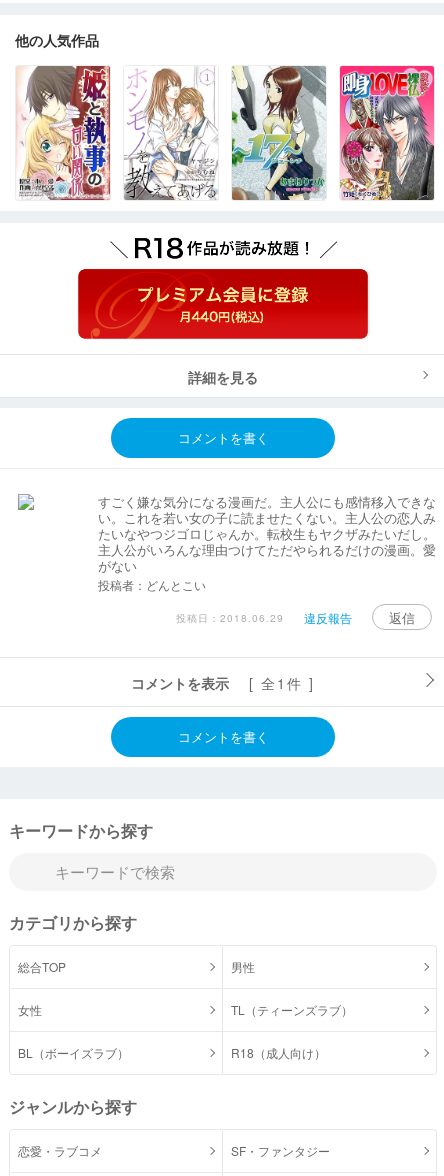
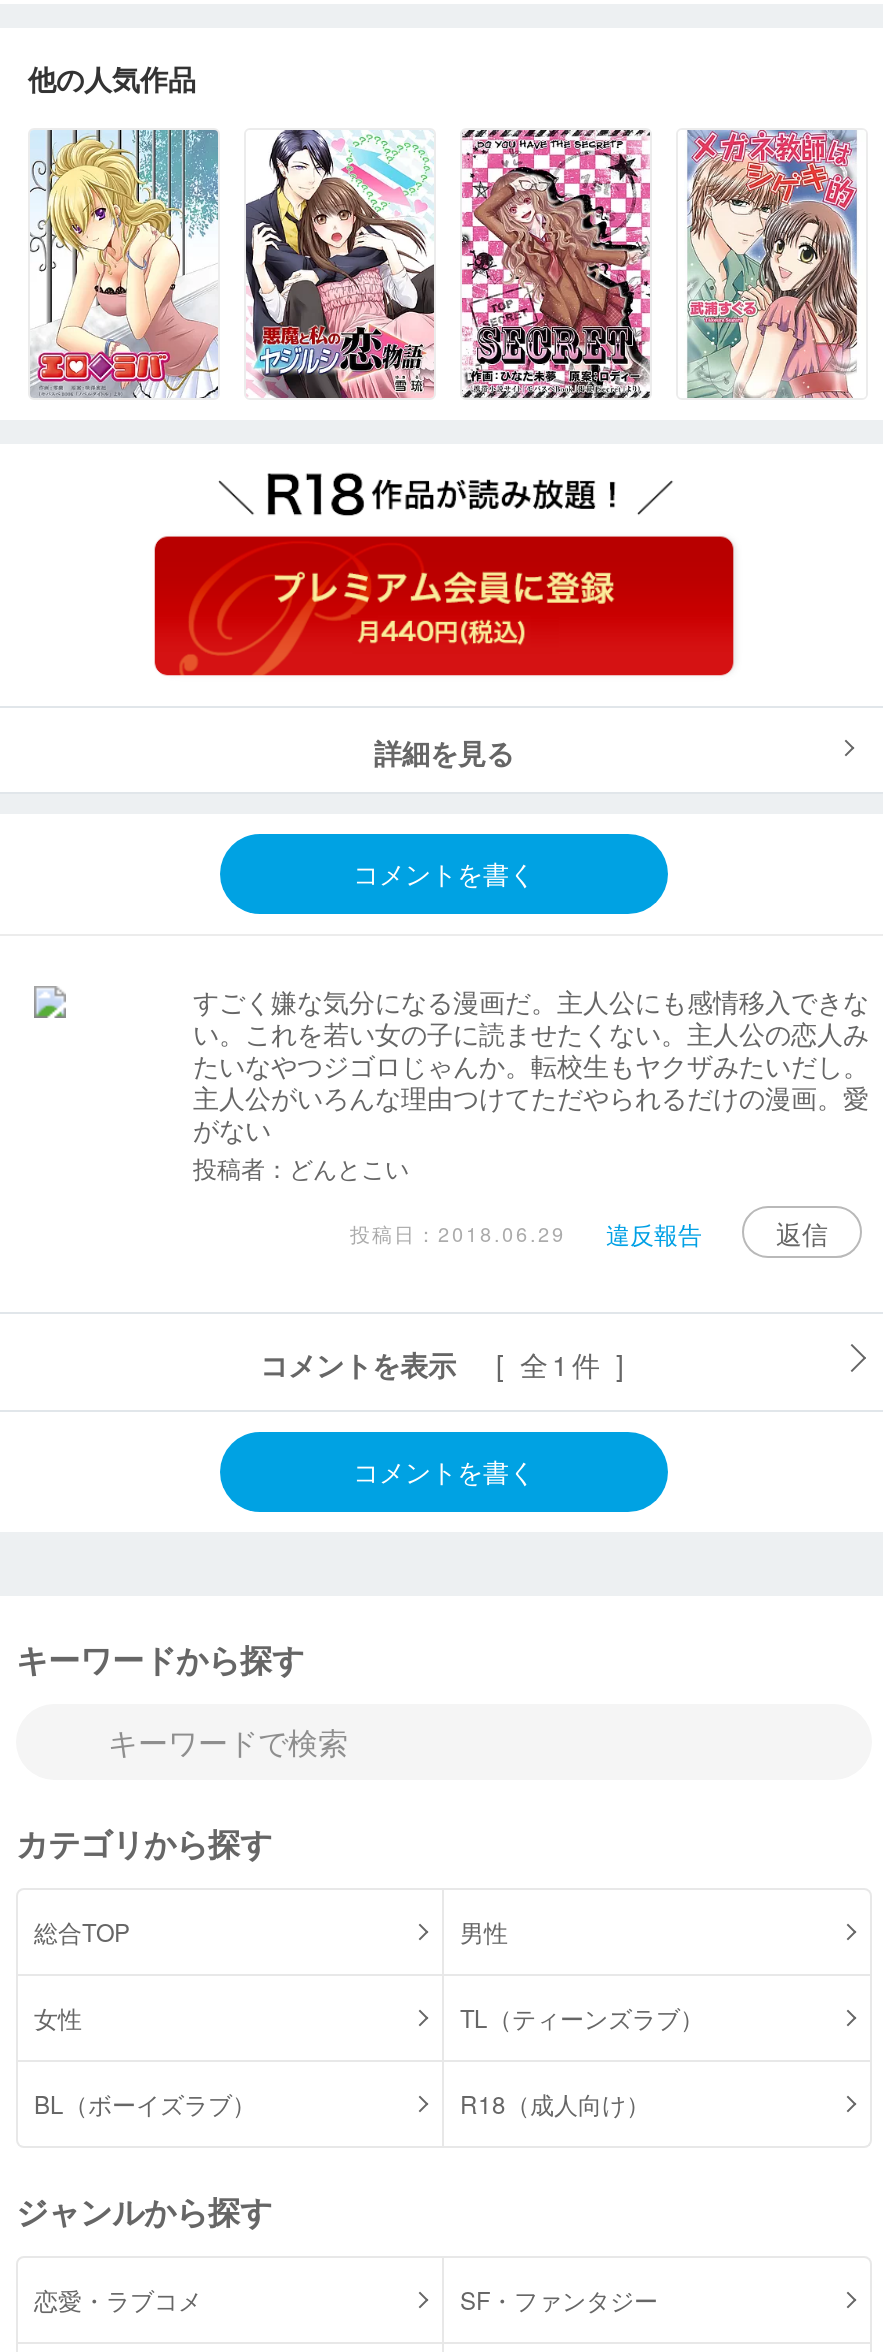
[16,65,111,201] [image] -> [30,128,220,398] [image]
[124,66,218,201] [image] -> [244,128,436,400] [image]
[231,66,327,200] [image] -> [460,128,650,400] [image]
[339,65,435,201] [image] -> [678,128,866,398] [image]

